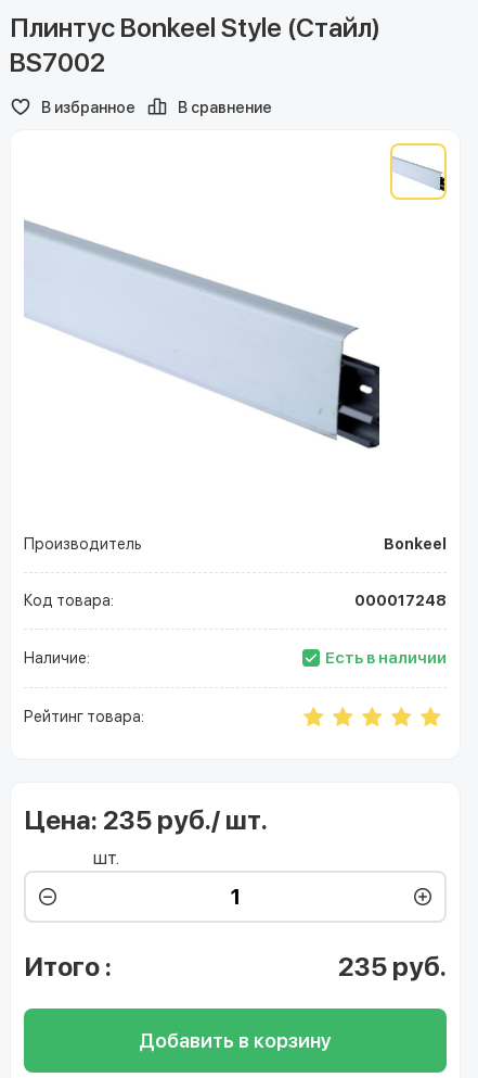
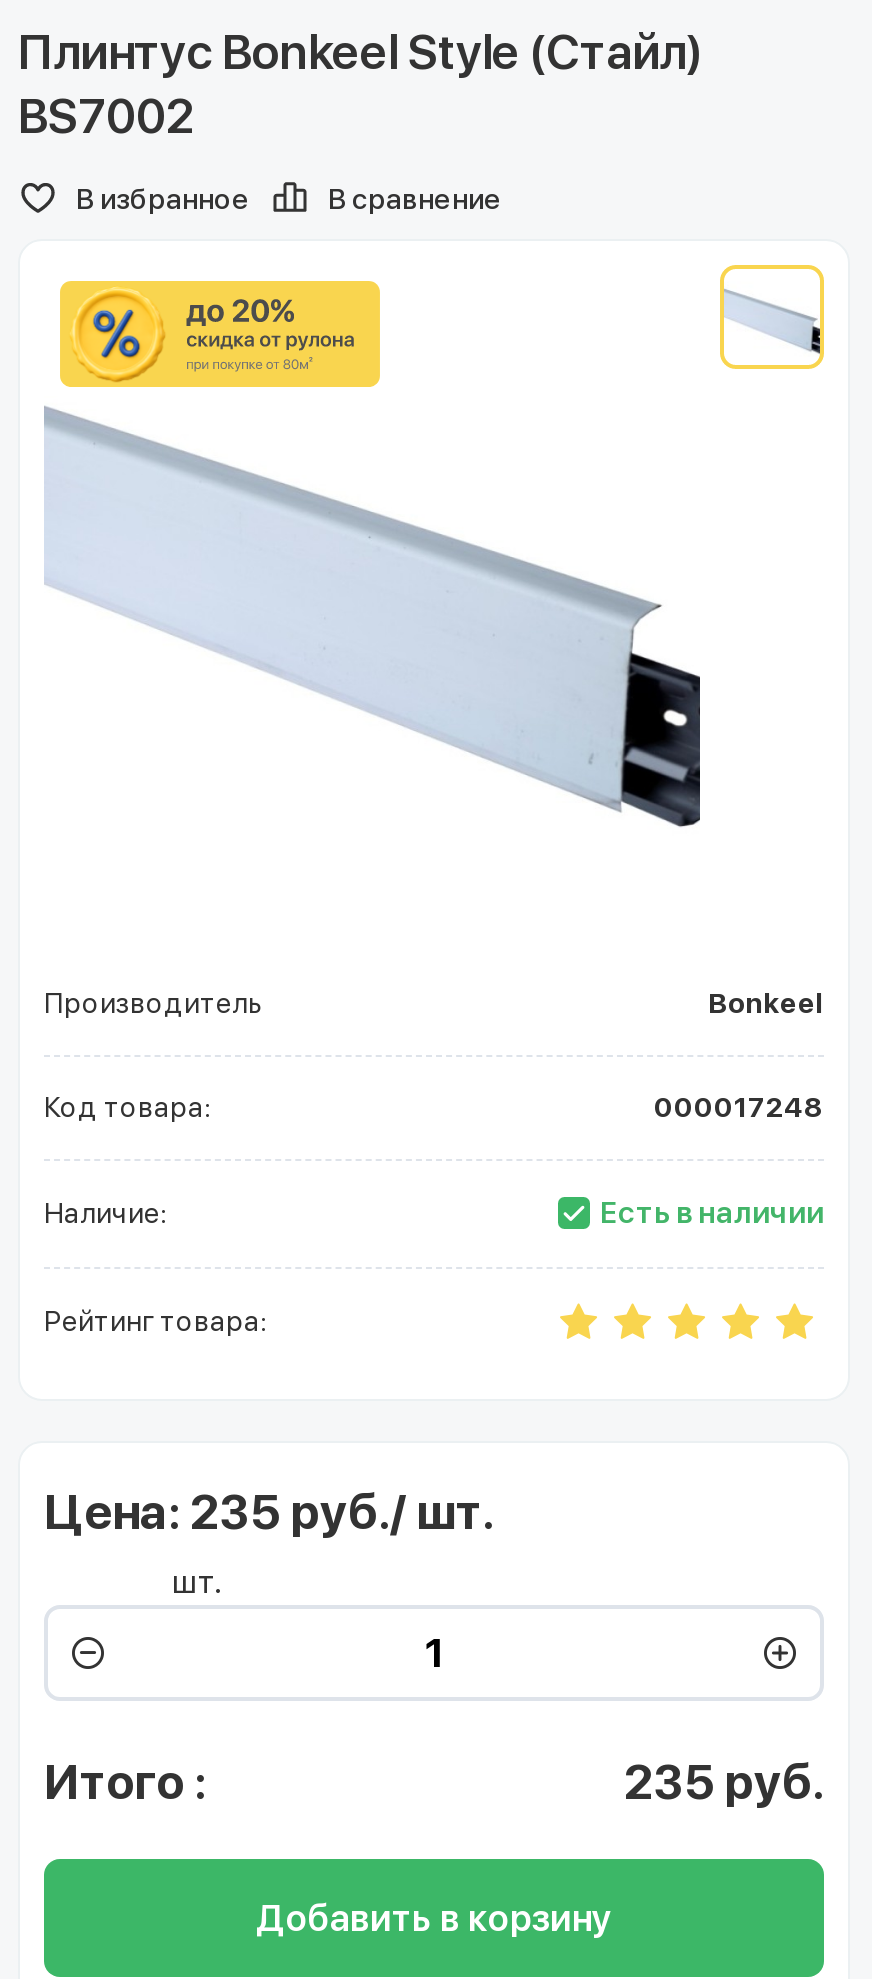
none -> [58,279,382,389] [image]

